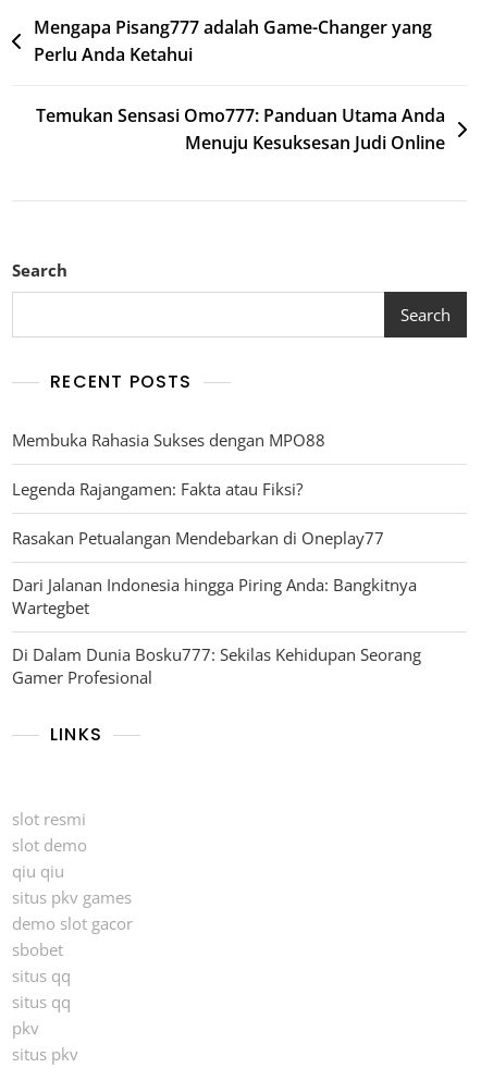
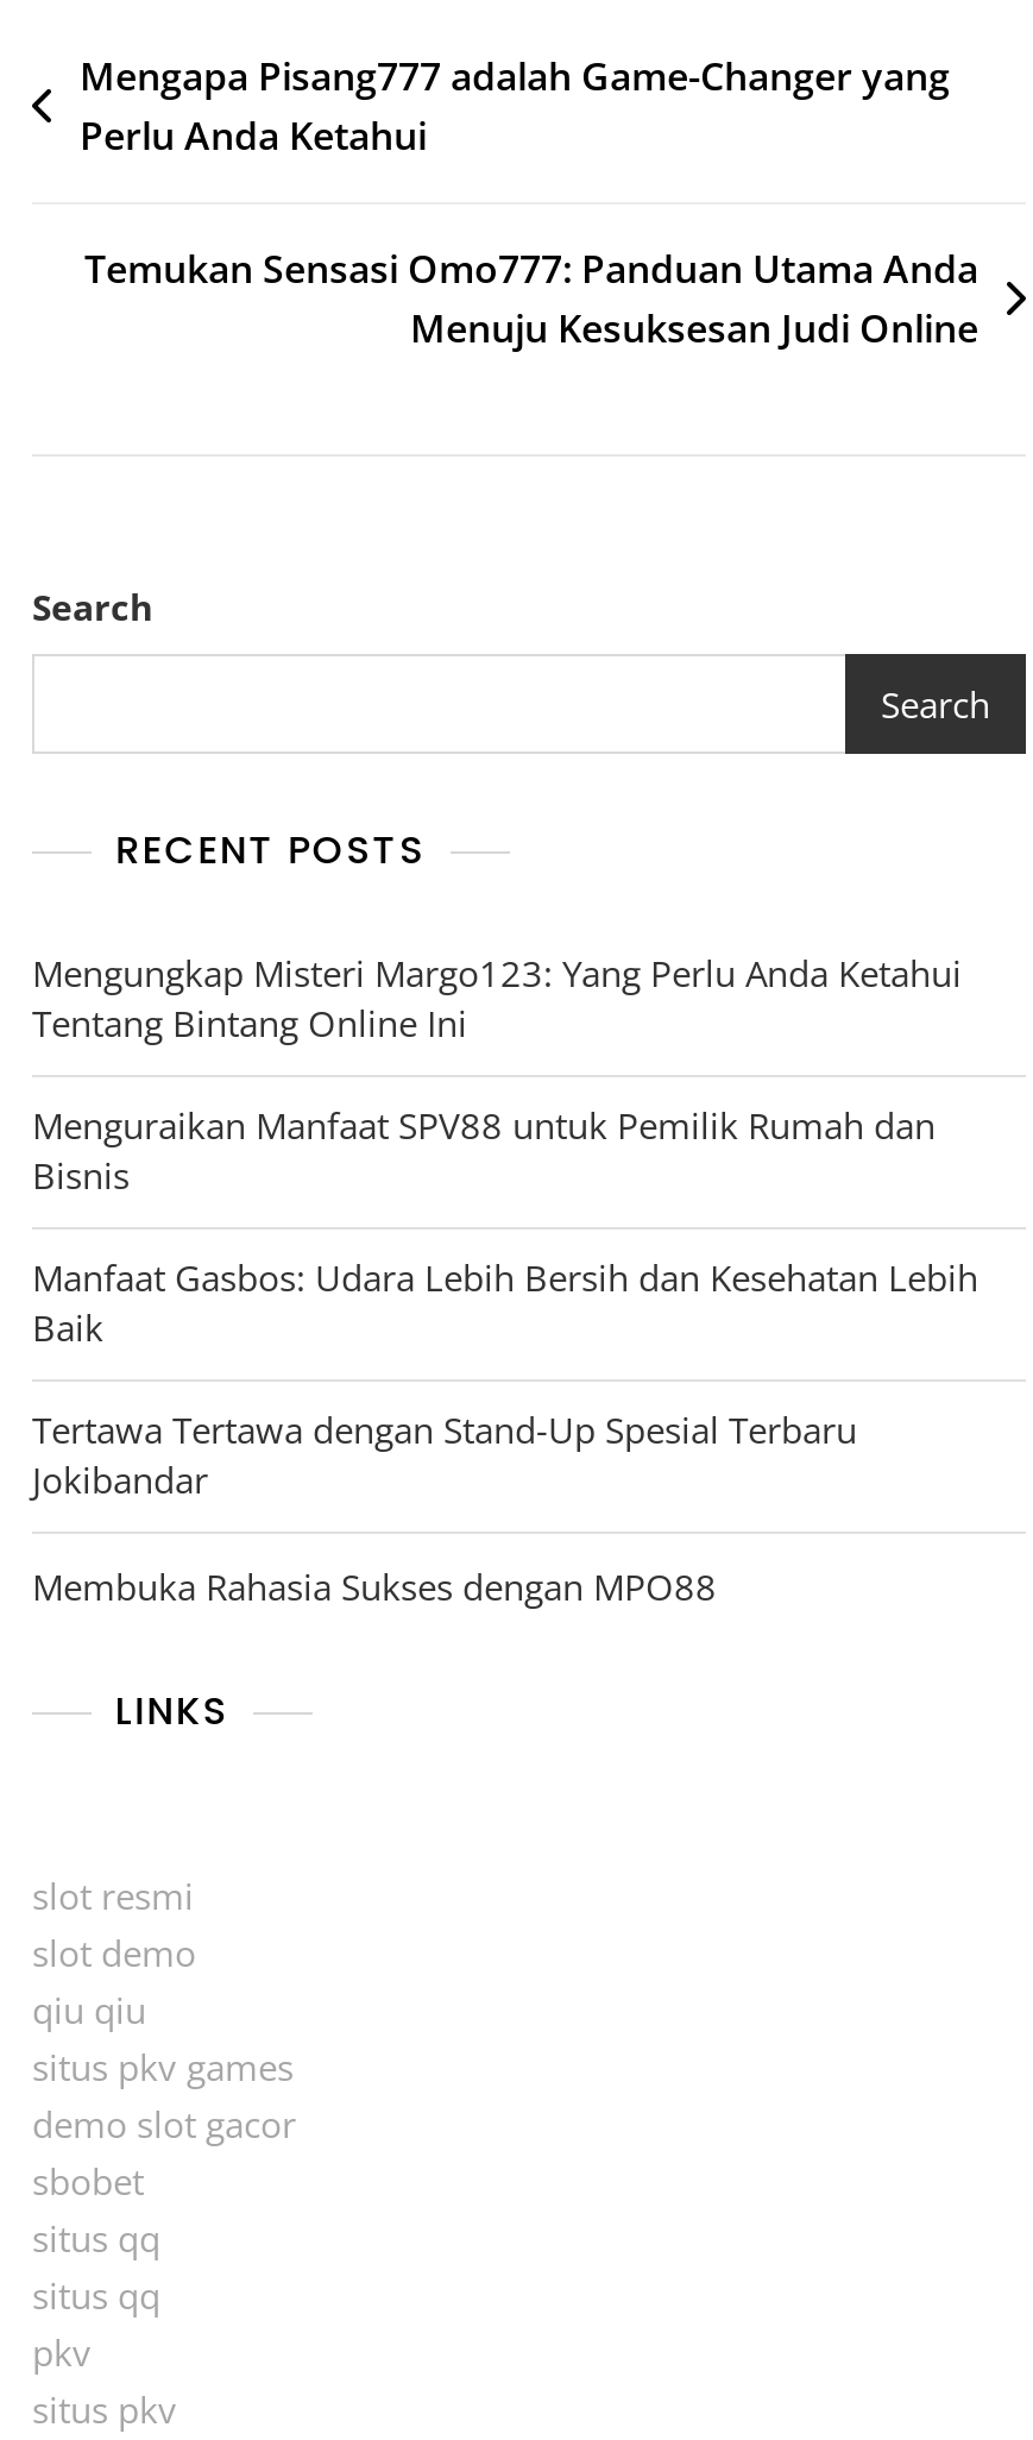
none -> [32,950,978,1504] Mengungkap Misteri Margo123: Yang Perlu Anda Ketahui | Tentang Bintang Online Ini | Menguraikan Manfaat SPV88 untuk Pemilik Rumah dan | Bisnis | Manfaat Gasbos: Udara Lebih Bersih dan Kesehatan Lebih | Baik | Tertawa Tertawa dengan Stand-Up Spesial Terbaru | Jokibandar
moved [12,429,325,451] -> [32,1563,717,1611]: Membuka Rahasia Sukses dengan MPO88
[12,478,421,688] Legenda Rajangamen: Fakta atau Fiksi? | Rasakan Petualangan Mendebarkan di Oneplay77 | Dari Jalanan Indonesia hingga Piring Anda: Bangkitnya | Wartegbet | Di Dalam Dunia Bosku777: Sekilas Kehidupan Seorang | Gamer Profesional -> none

